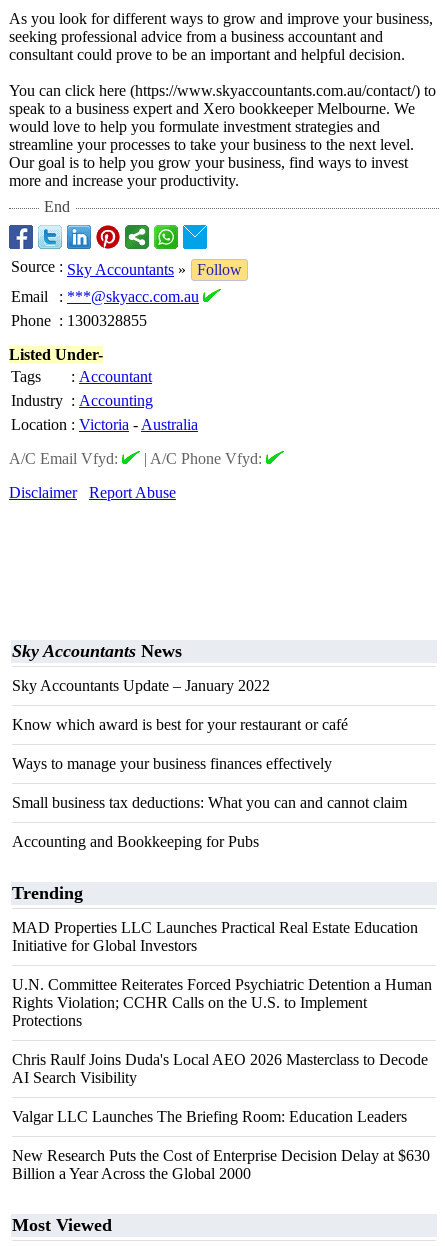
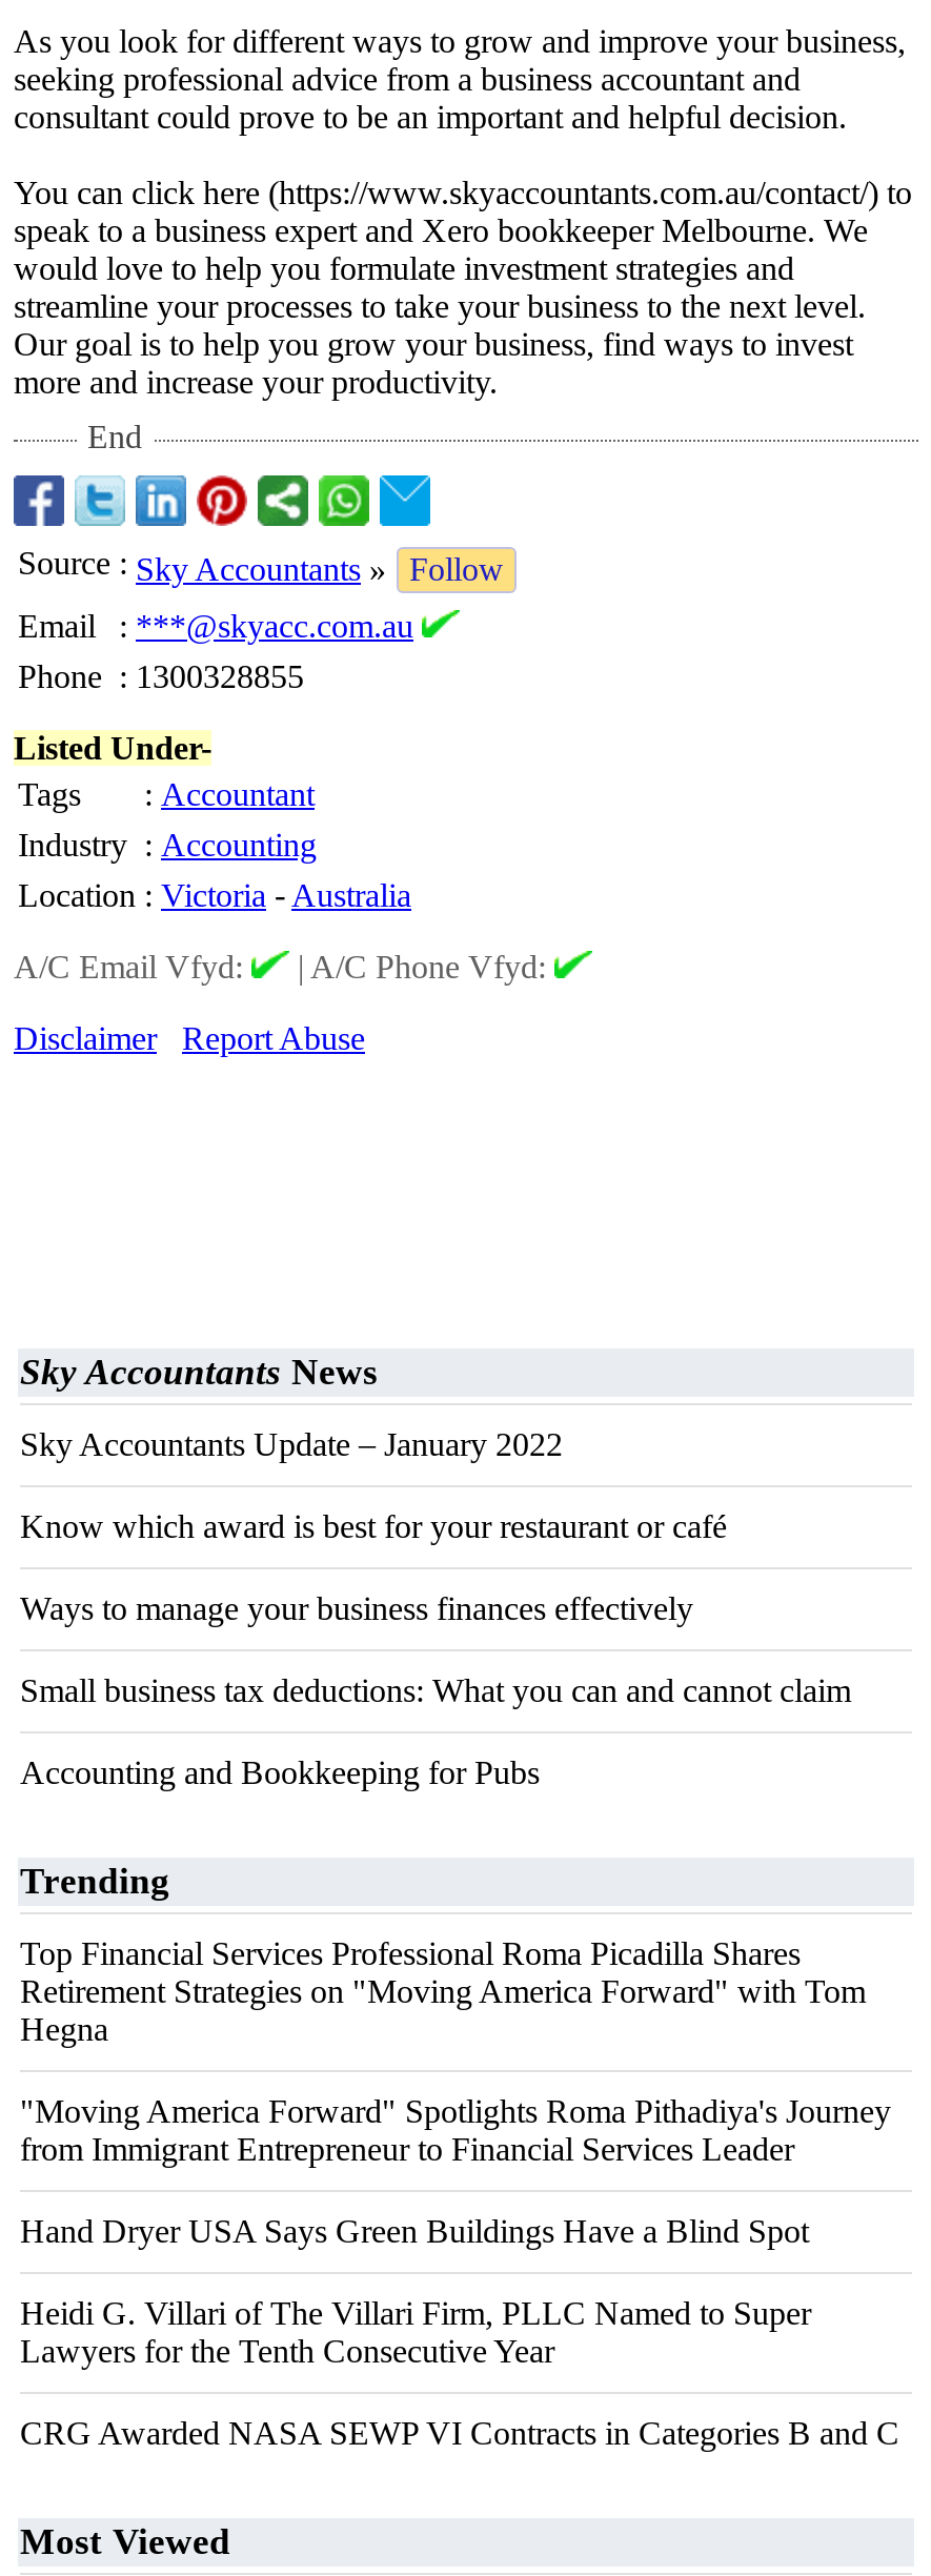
[12,919,418,954] MAD Properties LLC Launches Practical Real Estate Education | Initiative for Global Investors -> [20,1935,866,2047] Top Financial Services Professional Roma Picadilla Shares | Retirement Strategies on "Moving America Forward" with Tom | Hegna
[12,976,432,1029] U.N. Committee Reiterates Forced Psychiatric Detention a Human | Rights Violation; CCHR Calls on the U.S. to Implement | Protections -> [20,2093,891,2167] "Moving America Forward" Spotlights Roma Pithadiya's Journey | from Immigrant Entrepreneur to Financial Services Leader
[12,1051,428,1086] Chris Raulf Joins Duda's Local AEO 2026 Masterclass to Decode | AI Search Visibility -> [20,2213,809,2249] Hand Dryer USA Says Green Buildings Have a Blind Spot
[12,1108,407,1125] Valgar LLC Launches The Briefing Room: Education Leaders -> [20,2295,811,2369] Heidi G. Villari of The Villari Firm, PLLC Named to Super | Lawyers for the Tenth Consecutive Year
[12,1147,430,1182] New Research Puts the Cost of Enterprise Decision Delay at $630 | Billion a Year Across the Global 2000 -> [20,2415,899,2451] CRG Awarded NASA SEWP VI Contracts in Categories B and C

